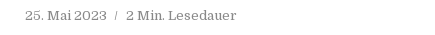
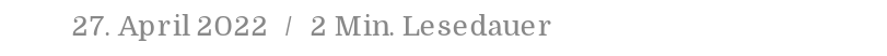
[25,8,237,23] 25. Mai 2023 2 Min. Lesedauer -> [72,10,553,42] 27. April 2022 2 Min. Lesedauer

